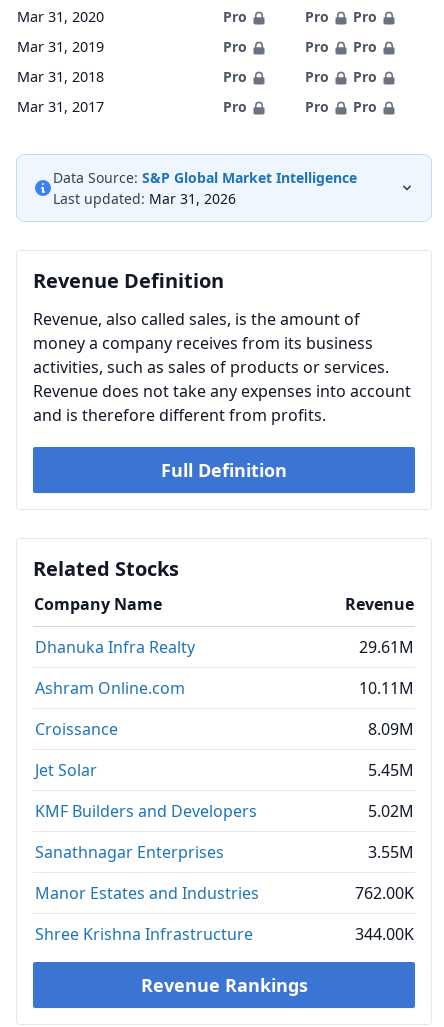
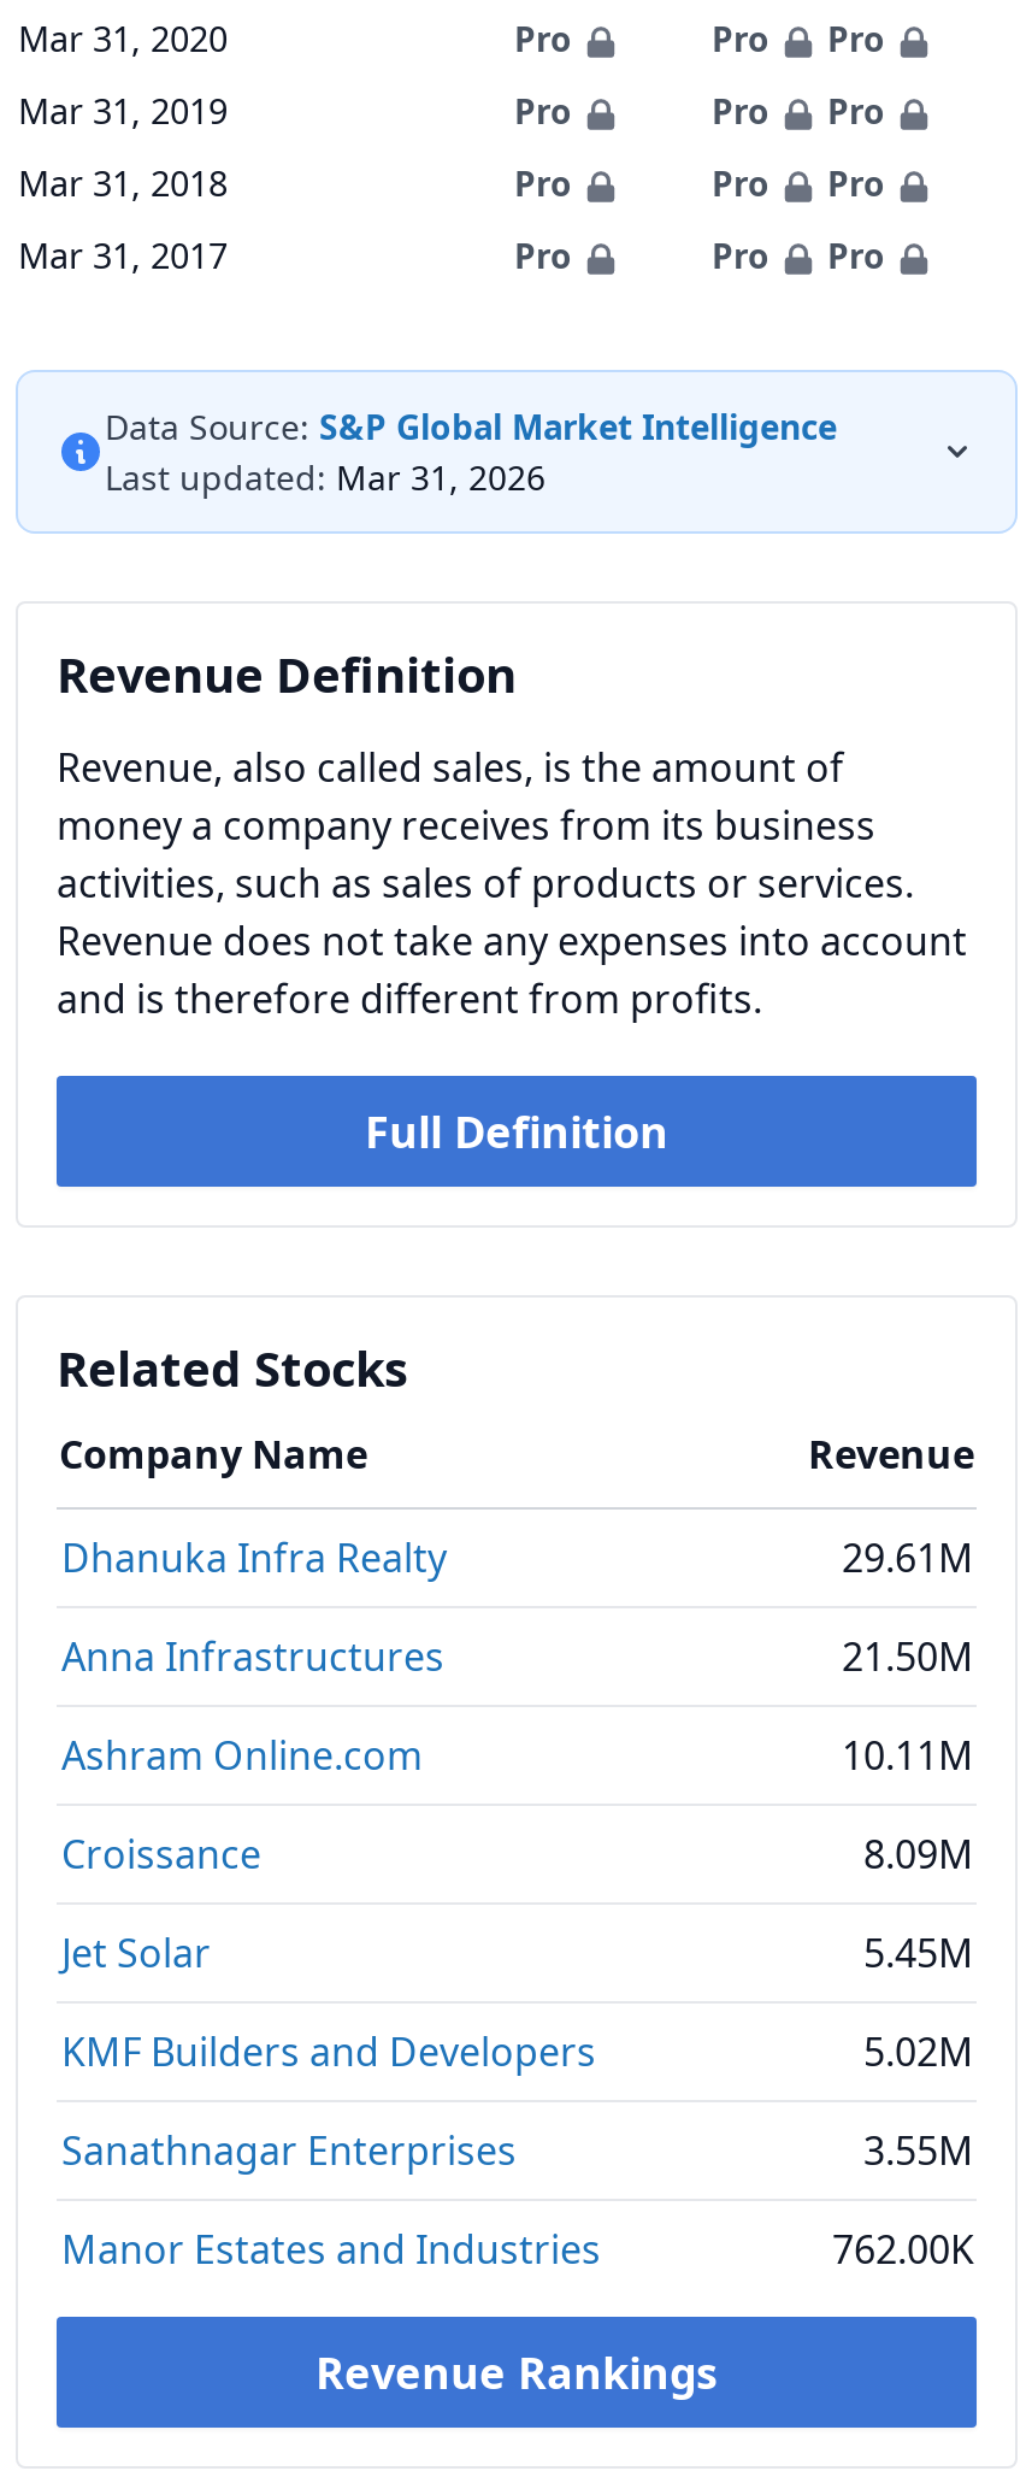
none -> [61,1630,974,1683] Anna Infrastructures | 21.50M
moved [35,677,414,904] -> [61,1729,974,2276]: Ashram Online.com | 10.11M | Croissance | ... | Manor Estates and Industries | 762.00K
[35,923,414,945] Shree Krishna Infrastructure | 344.00K -> none

